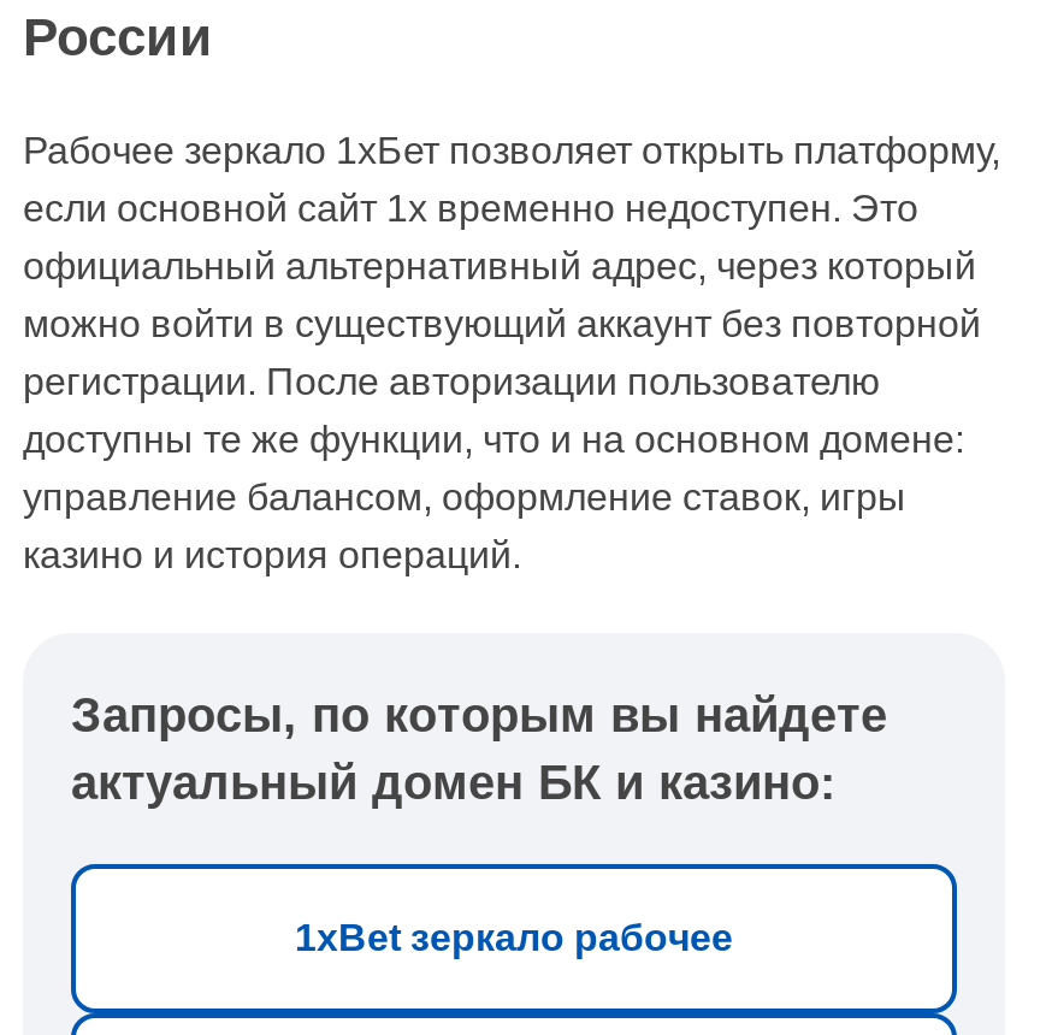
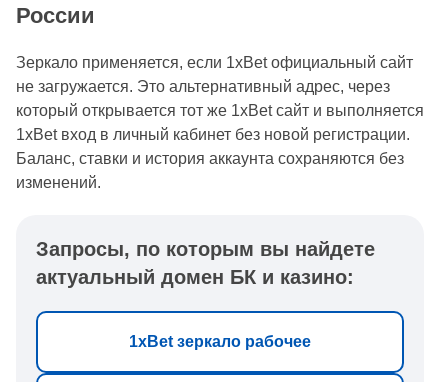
[23,130,1000,575] Рабочее зеркало 1хБет позволяет открыть платформу, | если основной сайт 1х временно недоступен. Это | официальный альтернативный адрес, через который | можно войти в существующий аккаунт без повторной | регистрации. После авторизации пользователю | доступны те же функции, что и на основном домене: | управление балансом, оформление ставок, игры | казино и история операций. -> [16,54,424,191] Зеркало применяется, если 1xBet официальный сайт | не загружается. Это альтернативный адрес, через | который открывается тот же 1xBet сайт и выполняется | 1xBet вход в личный кабинет без новой регистрации. | Баланс, ставки и история аккаунта сохраняются без | изменений.

